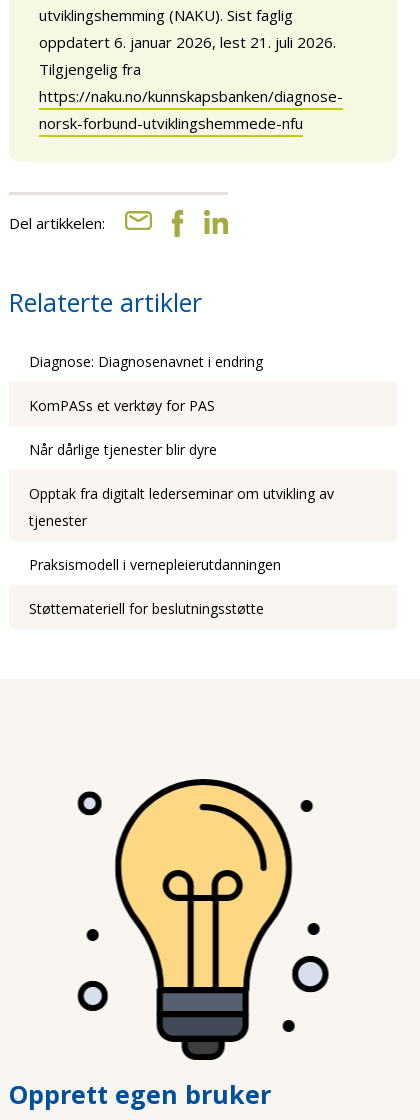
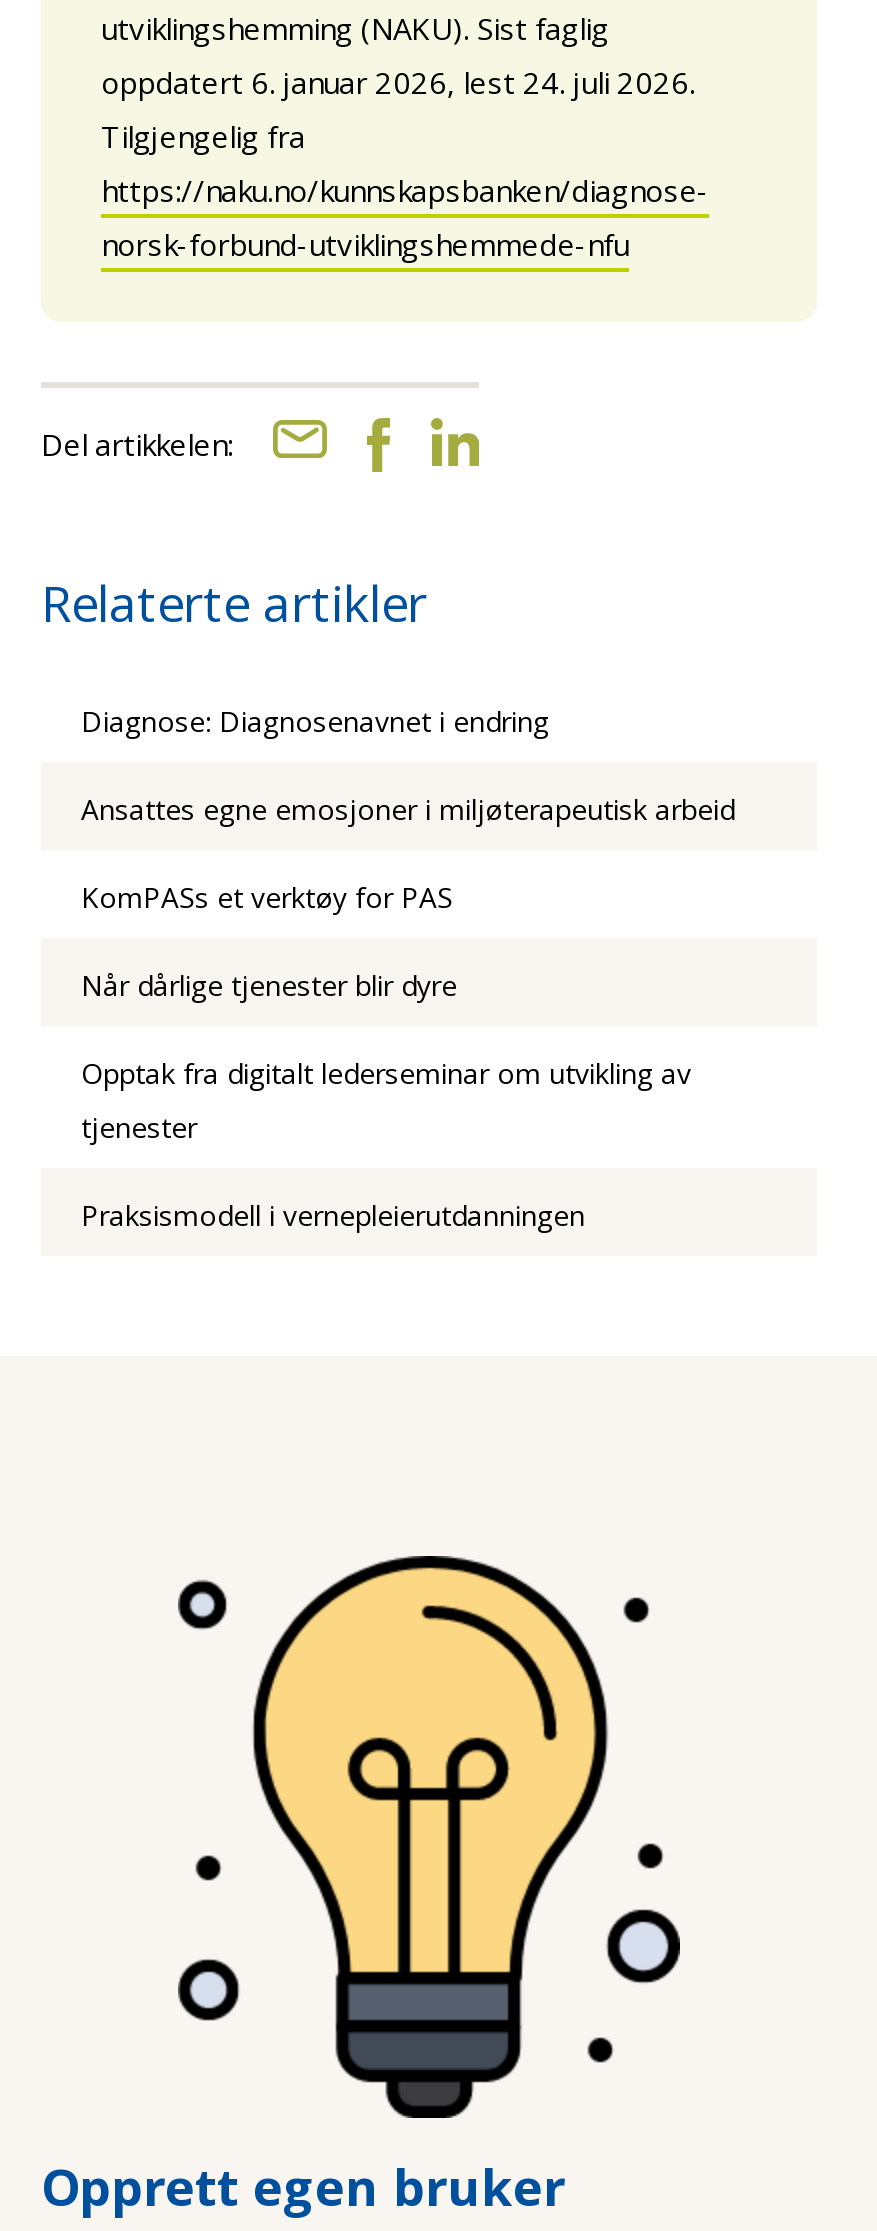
[39,32,336,52] oppdatert 6. januar 2026, lest 21. juli 2026. -> [101,62,695,102] oppdatert 6. januar 2026, lest 24. juli 2026.
none -> [81,789,735,827] Ansattes egne emosjoner i miljøterapeutisk arbeid
moved [29,396,334,574] -> [81,877,691,1233]: KomPASs et verktøy for PAS | Når dårlige tjenester blir dyre | Opptak fra digitalt lederseminar om utvikling av | tjenester | Praksismodell i vernepleierutdanningen
[29,599,264,618] Støttemateriell for beslutningsstøtte -> none

